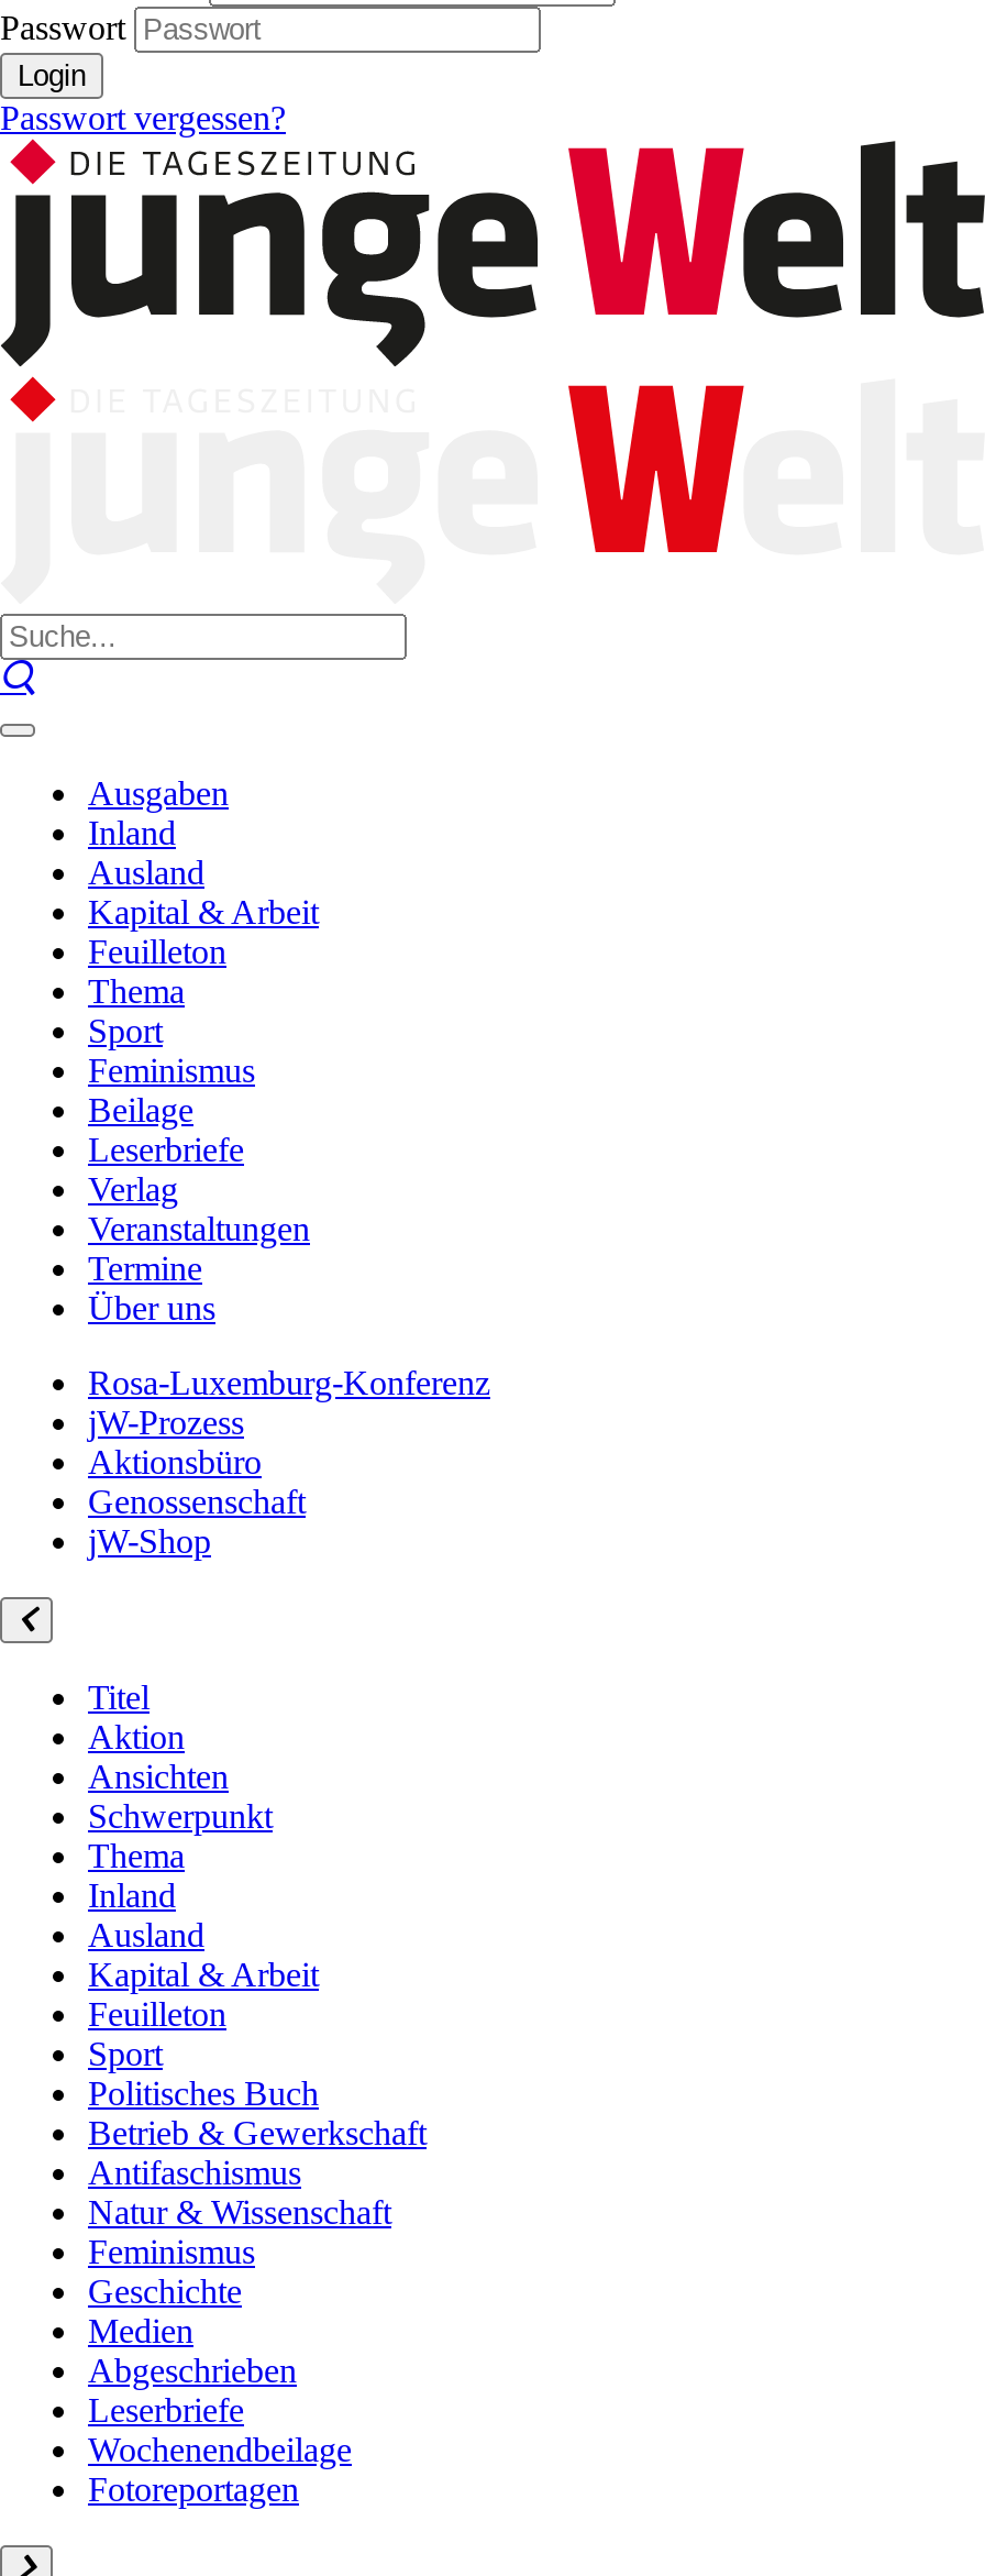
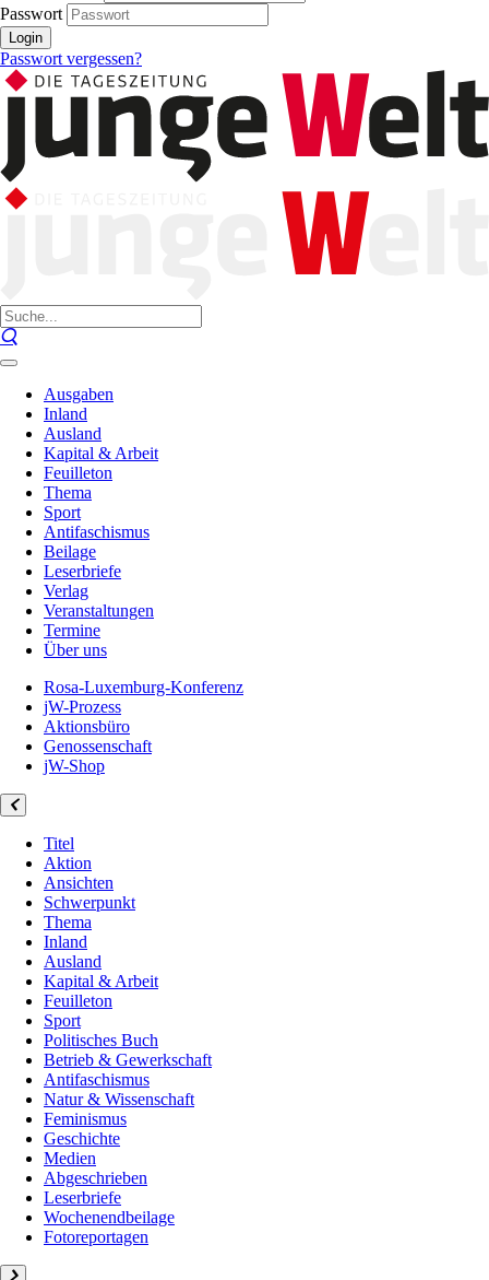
[88,1052,255,1089] Feminismus -> [44,522,150,541] Antifaschismus

